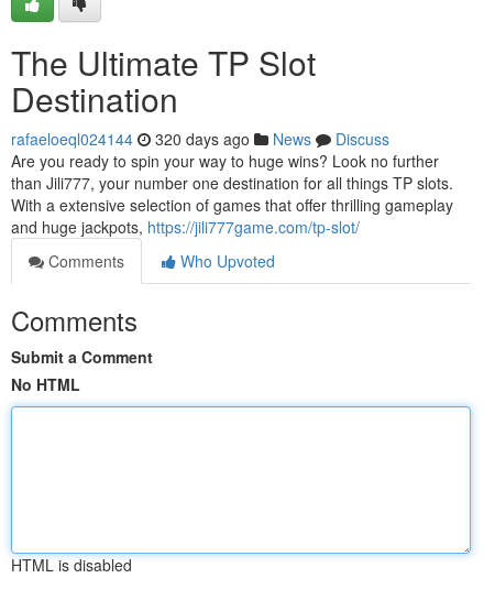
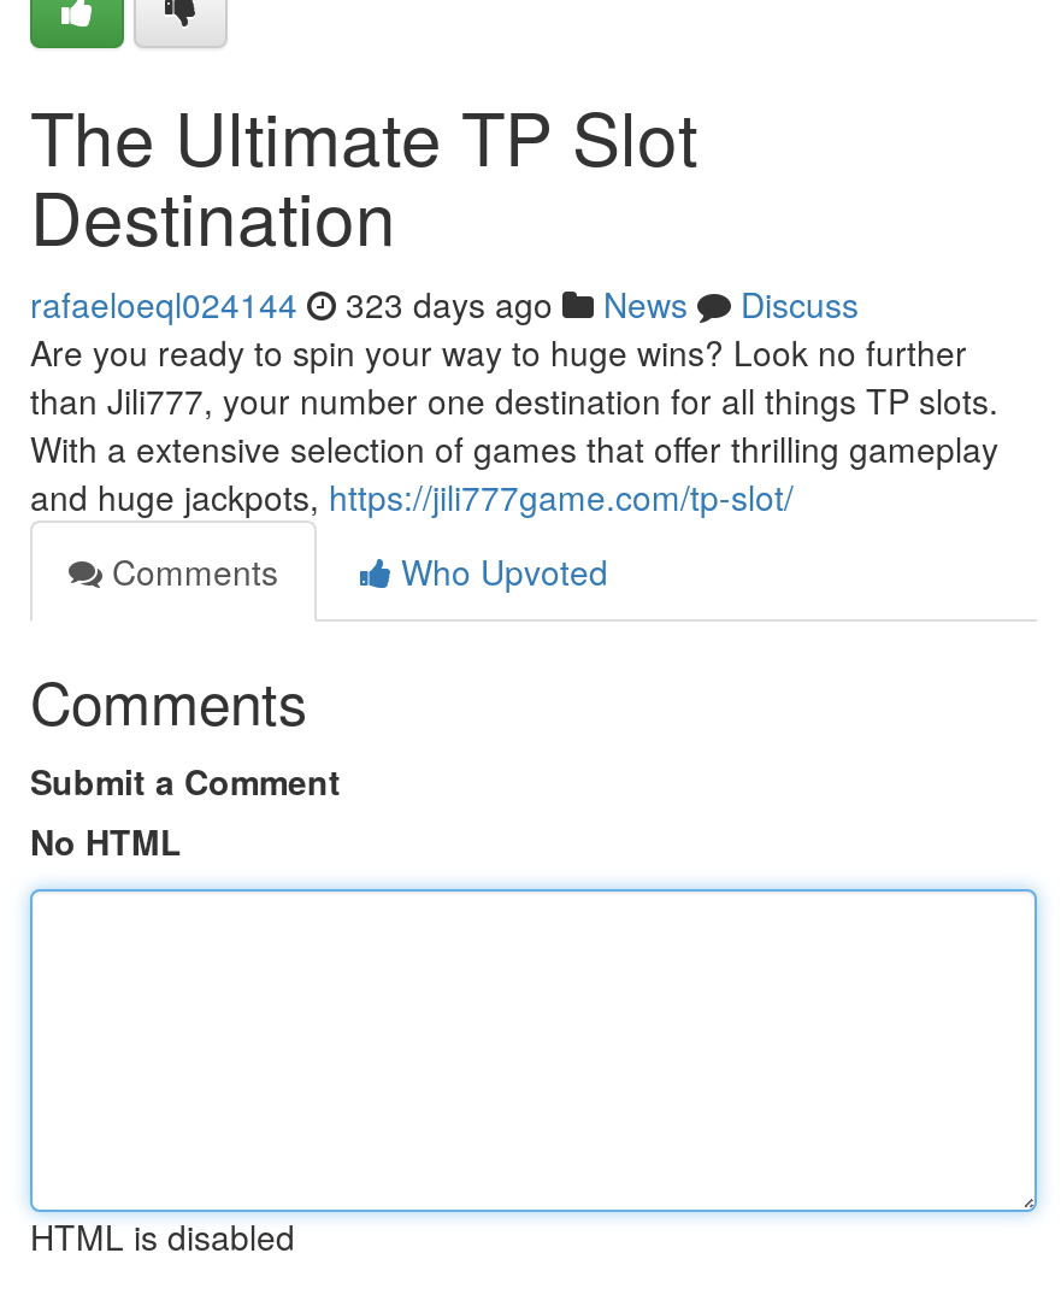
[11,128,389,150] rafaeloeql024144 320 days ago News Discuss -> [30,280,859,328] rafaeloeql024144 323 days ago News Discuss

